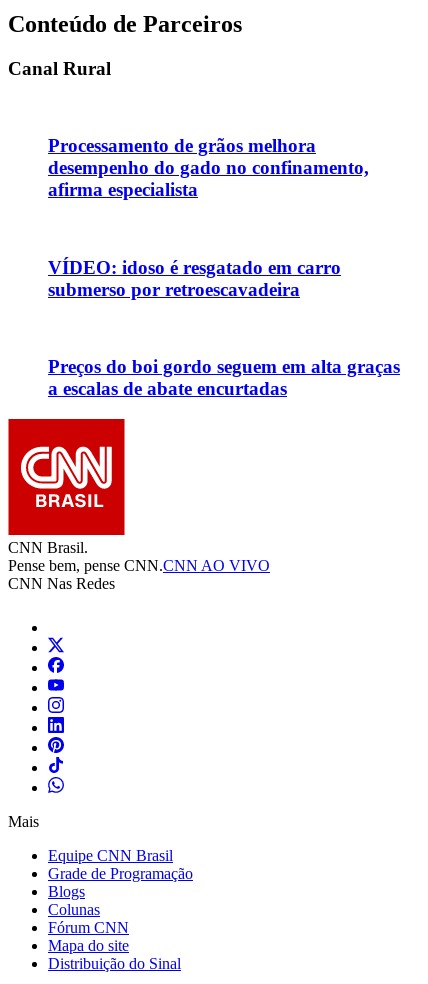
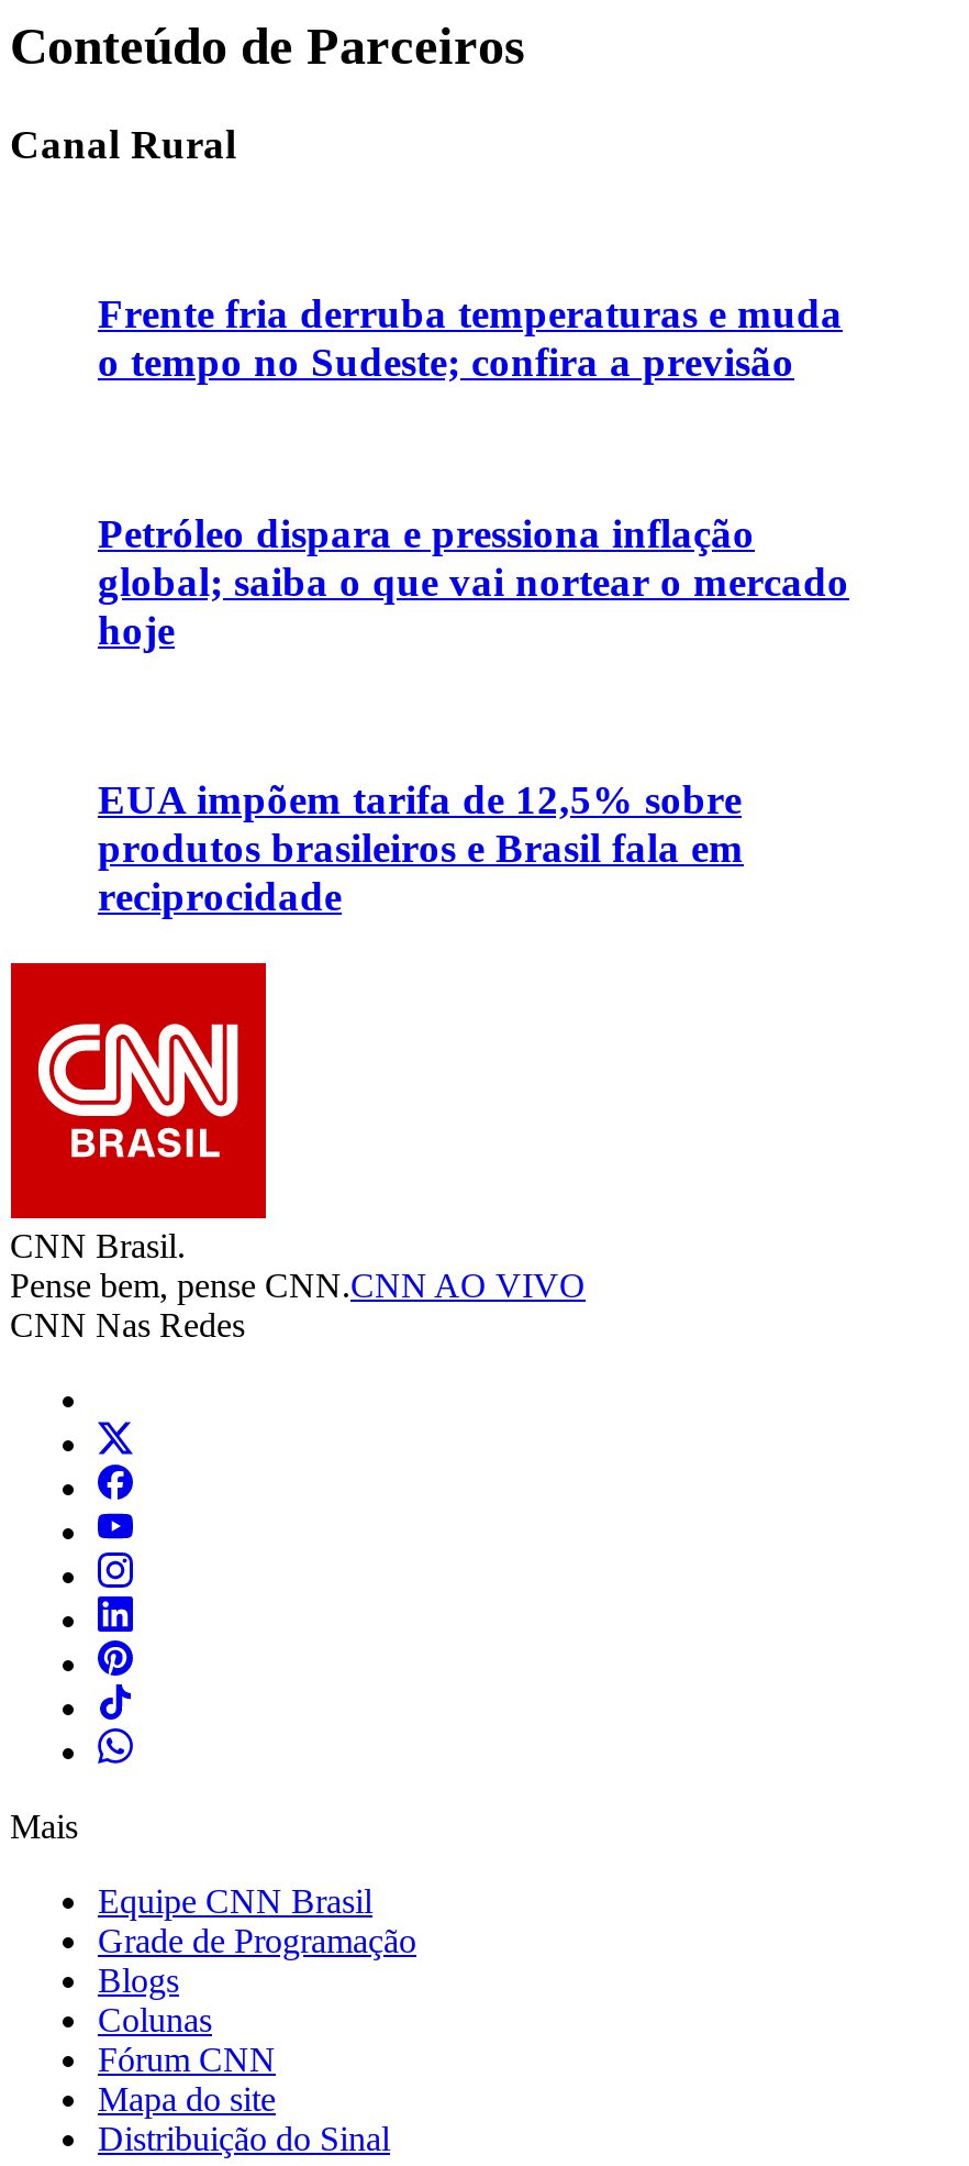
[48,135,369,200] Processamento de grãos melhora | desempenho do gado no confinamento, | afirma especialista -> [98,291,843,385] Frente fria derruba temperaturas e muda | o tempo no Sudeste; confira a previsão
[48,257,341,300] VÍDEO: idoso é resgatado em carro | submerso por retroescavadeira -> [98,510,849,652] Petróleo dispara e pressiona inflação | global; saiba o que vai nortear o mercado | hoje
[48,356,400,399] Preços do boi gordo seguem em alta graças | a escalas de abate encurtadas -> [98,776,744,919] EUA impõem tarifa de 12,5% sobre | produtos brasileiros e Brasil fala em | reciprocidade

